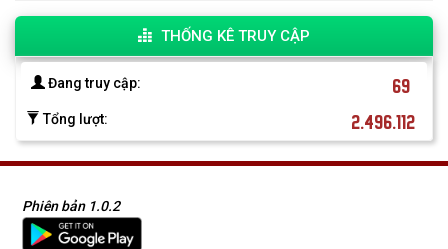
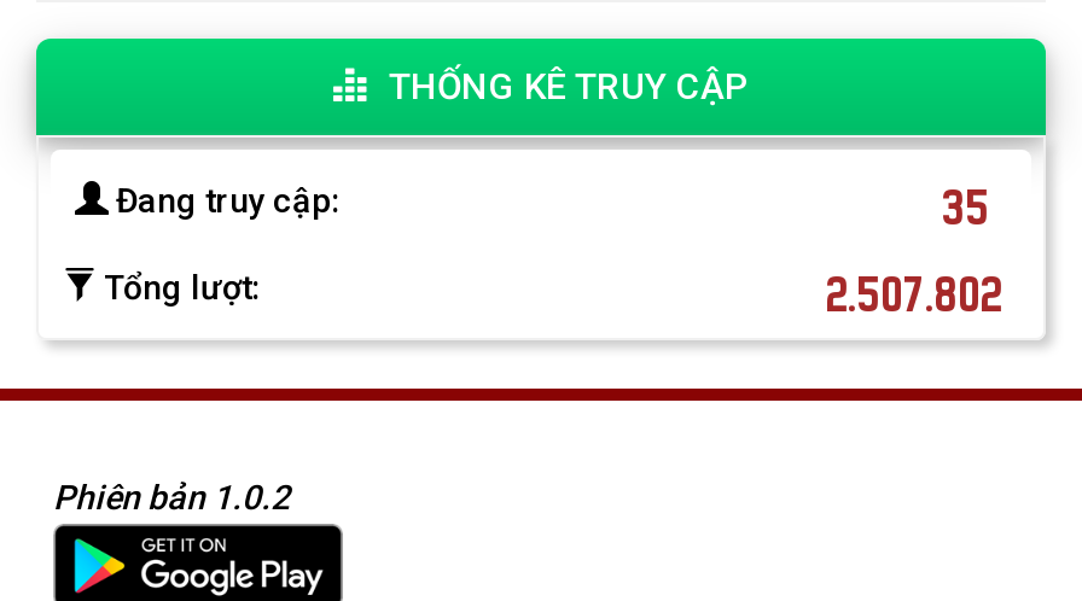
[392,73,410,99] 69 -> [942,175,990,238] 35
[351,109,415,135] 2.496.112 -> [826,262,1002,325] 2.507.802

